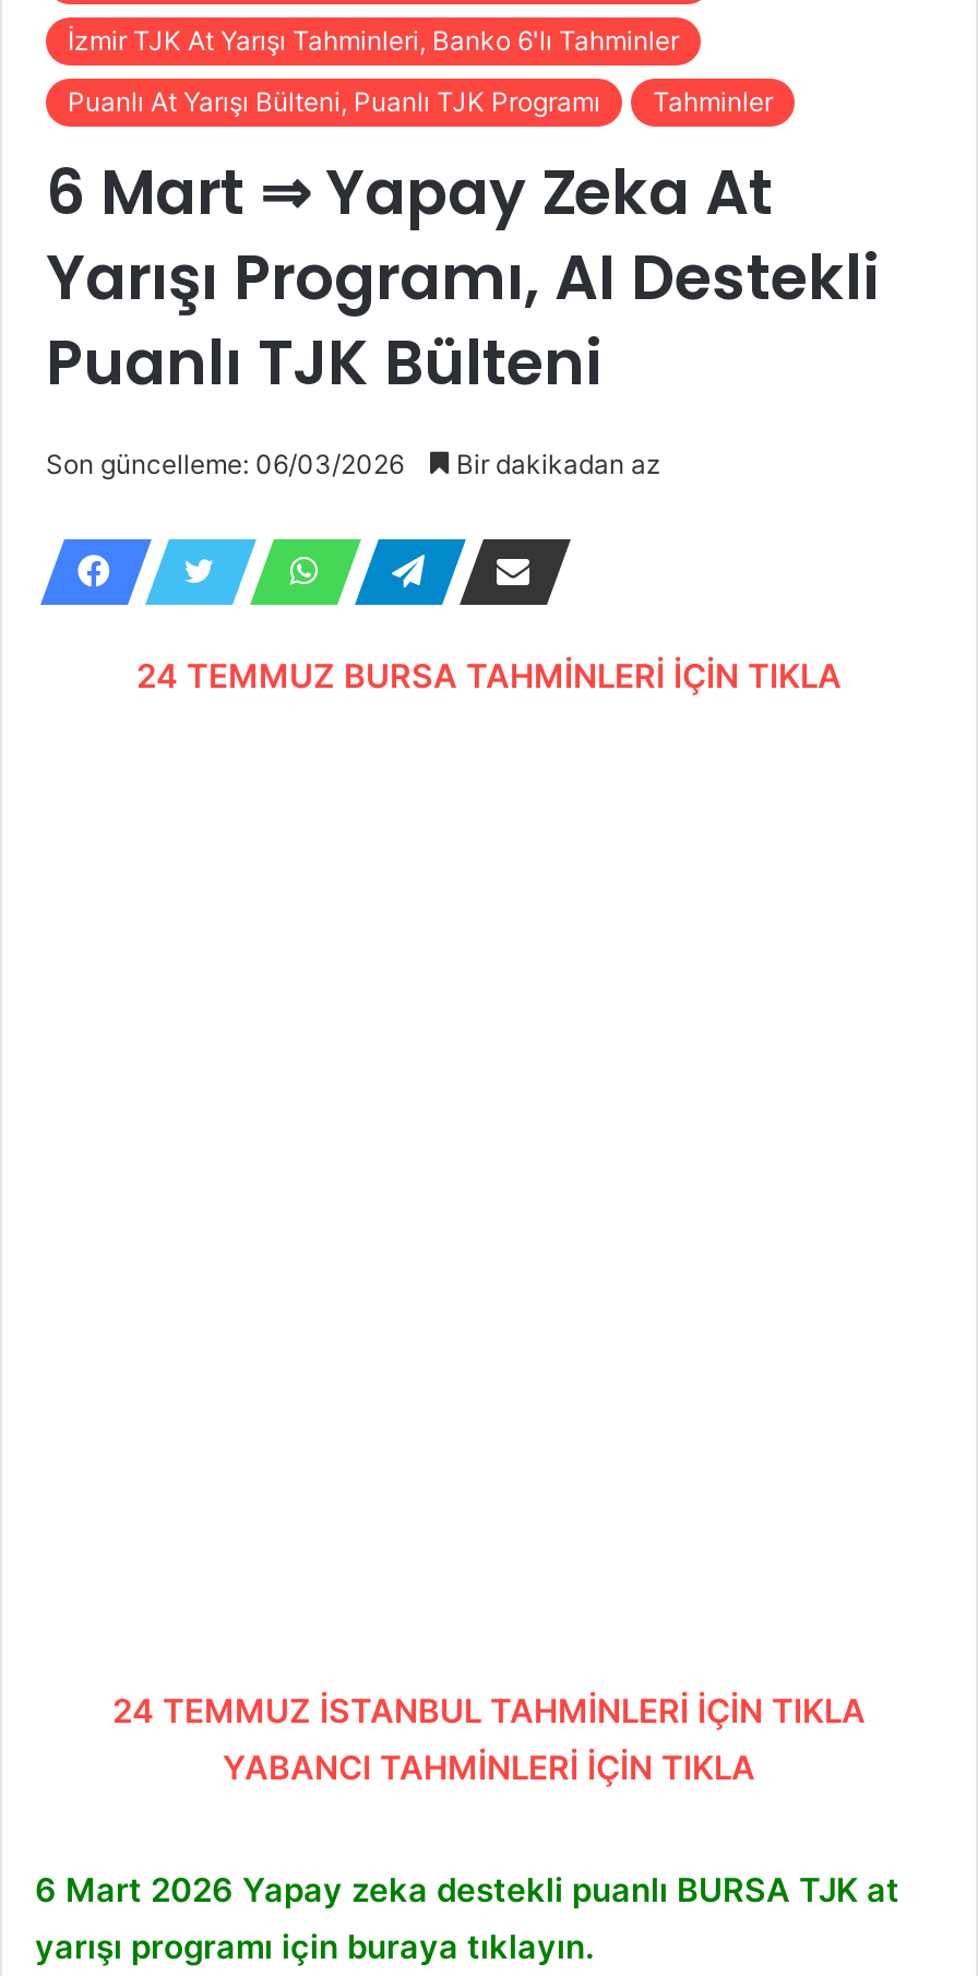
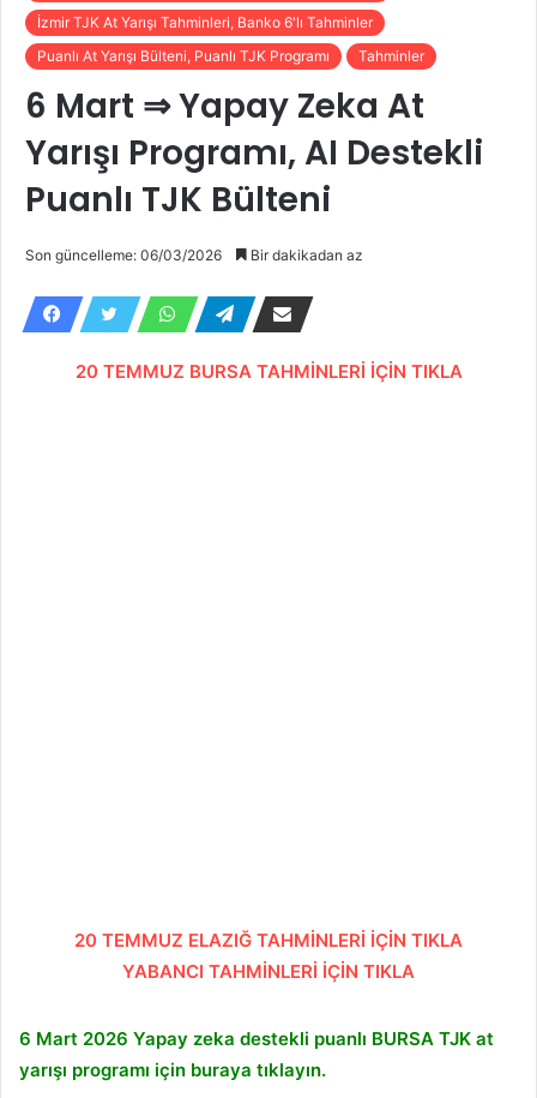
[136,654,842,696] 24 TEMMUZ BURSA TAHMİNLERİ İÇİN TIKLA -> [75,360,462,382] 20 TEMMUZ BURSA TAHMİNLERİ İÇİN TIKLA
[112,1689,866,1731] 24 TEMMUZ İSTANBUL TAHMİNLERİ İÇİN TIKLA -> [74,928,463,951] 20 TEMMUZ ELAZIĞ TAHMİNLERİ İÇİN TIKLA

